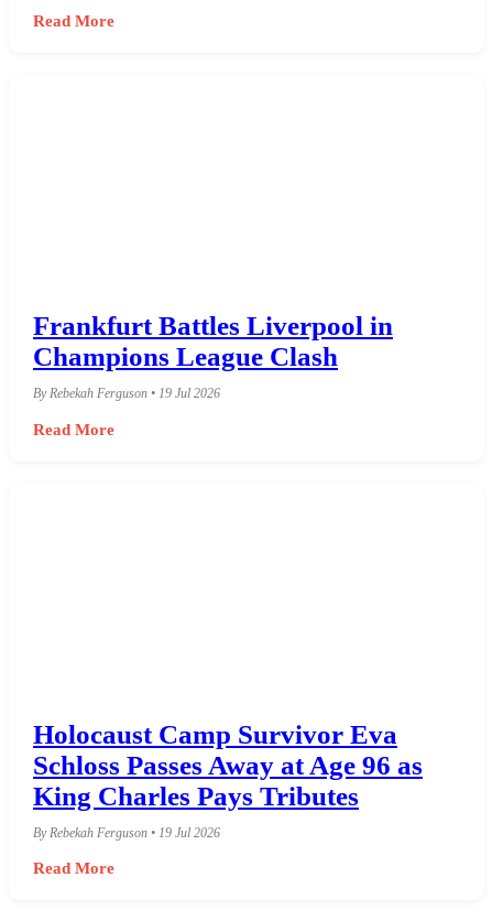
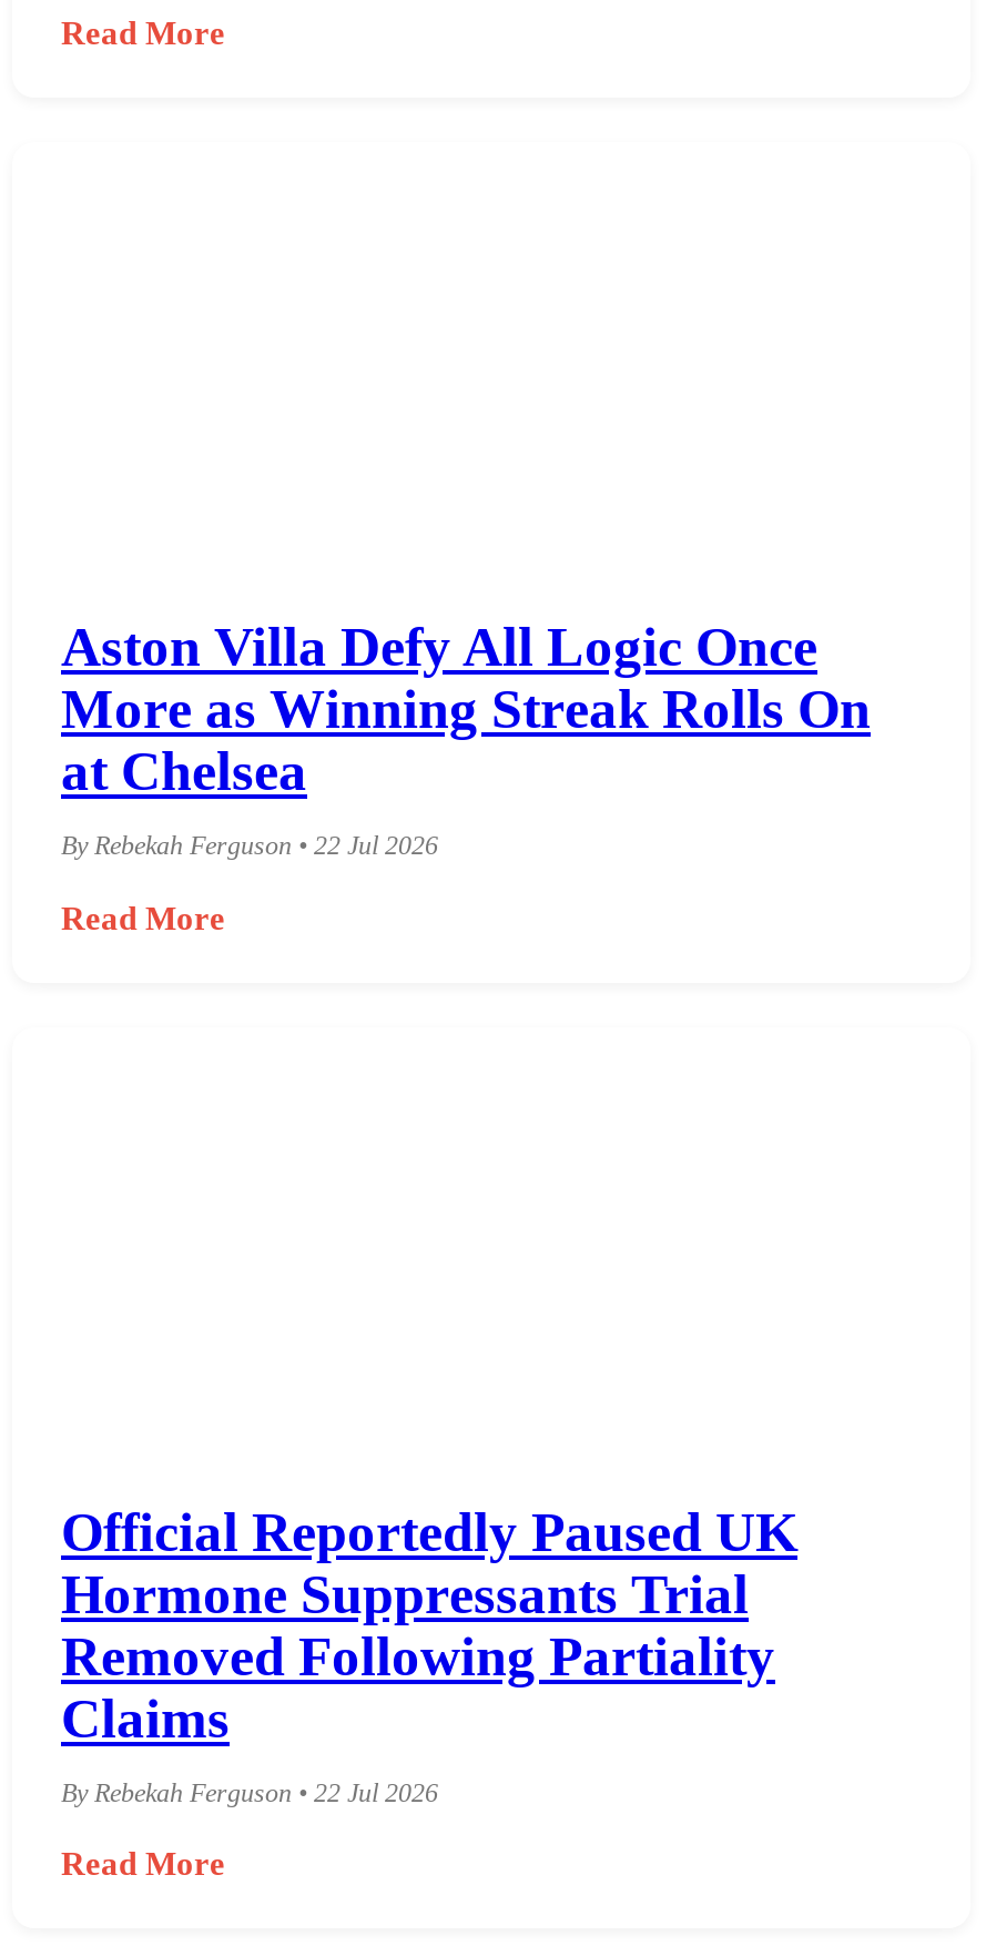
[33,311,393,372] Frankfurt Battles Liverpool in | Champions League Clash -> [61,618,871,802] Aston Villa Defy All Logic Once | More as Winning Streak Rolls On | at Chelsea
[33,386,220,401] By Rebekah Ferguson • 19 Jul 2026 -> [61,831,438,862] By Rebekah Ferguson • 22 Jul 2026
[33,720,423,811] Holocaust Camp Survivor Eva | Schloss Passes Away at Age 96 as | King Charles Pays Tributes -> [61,1503,797,1749] Official Reportedly Paused UK | Hormone Suppressants Trial | Removed Following Partiality | Claims
[33,825,220,841] By Rebekah Ferguson • 19 Jul 2026 -> [61,1778,438,1809] By Rebekah Ferguson • 22 Jul 2026

